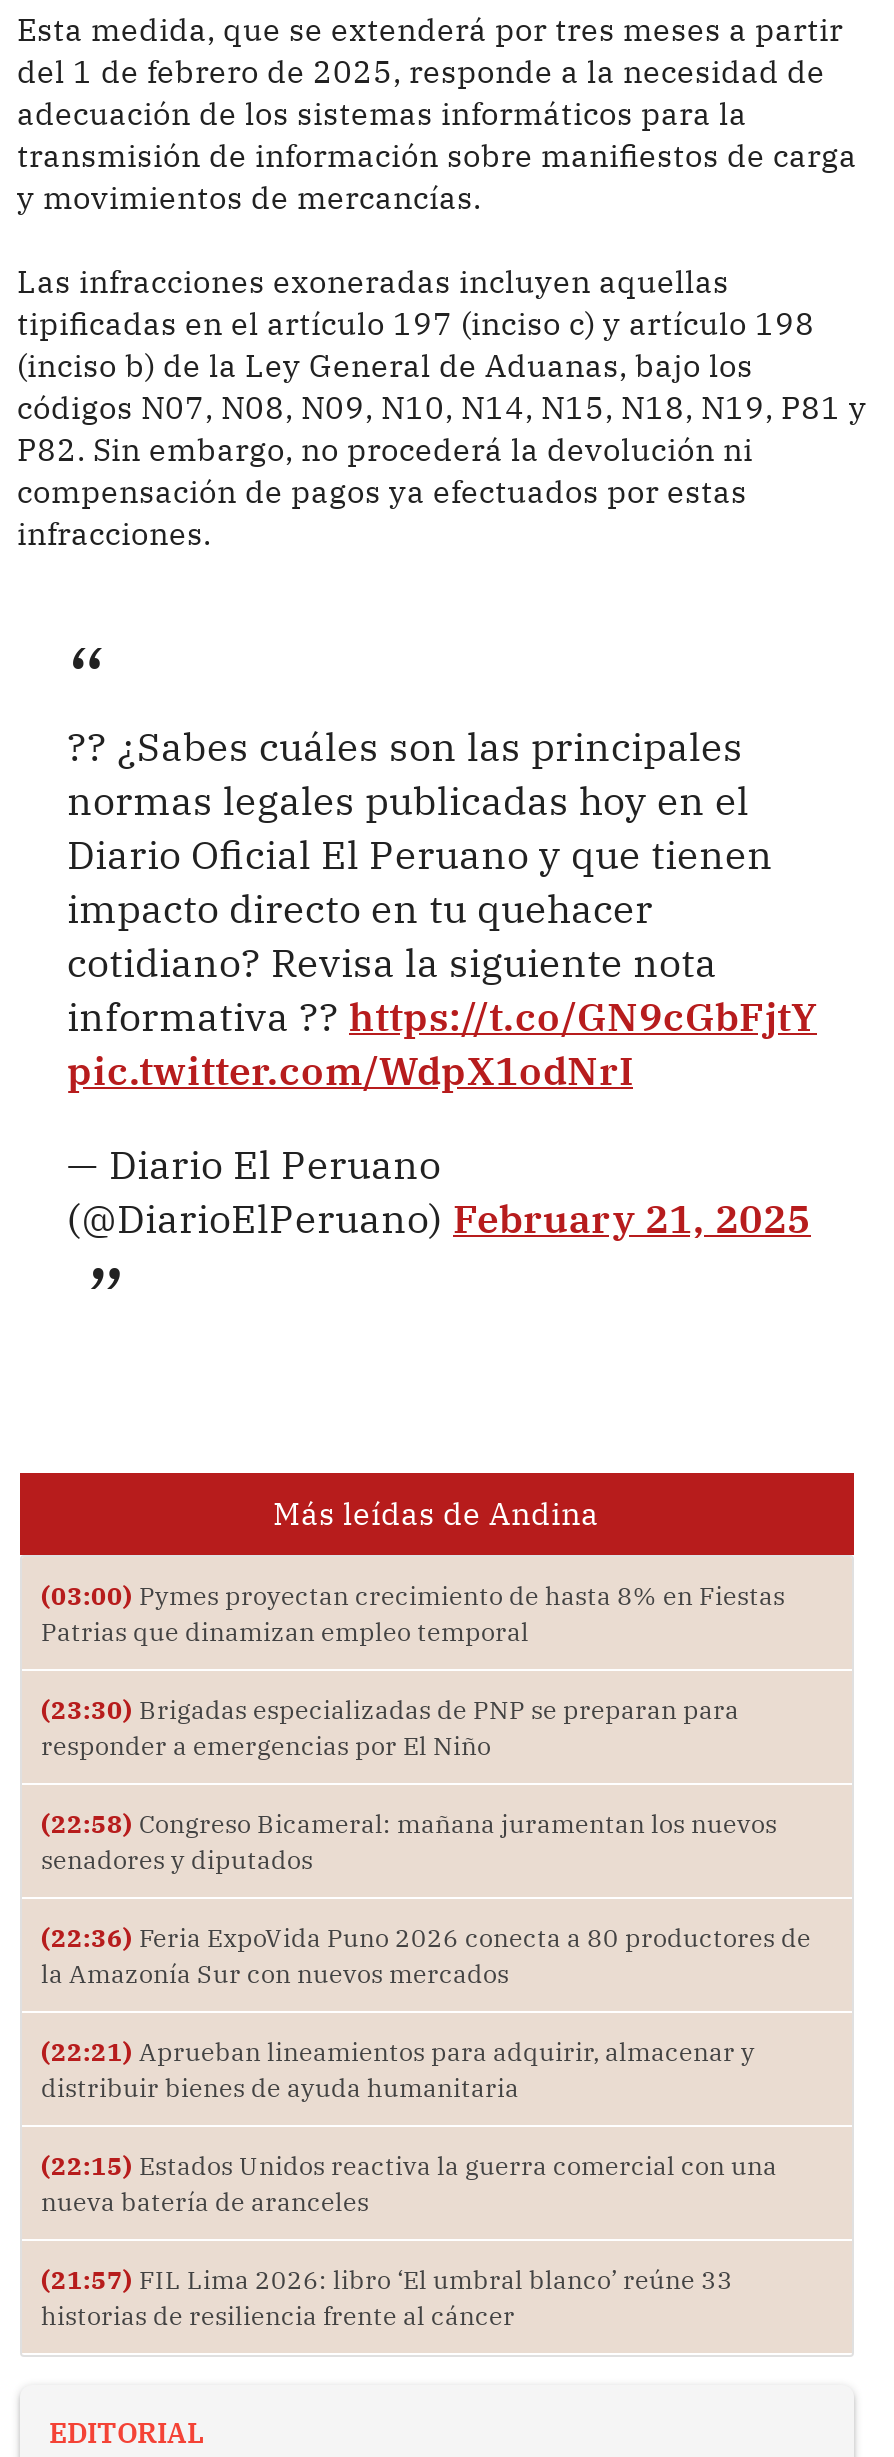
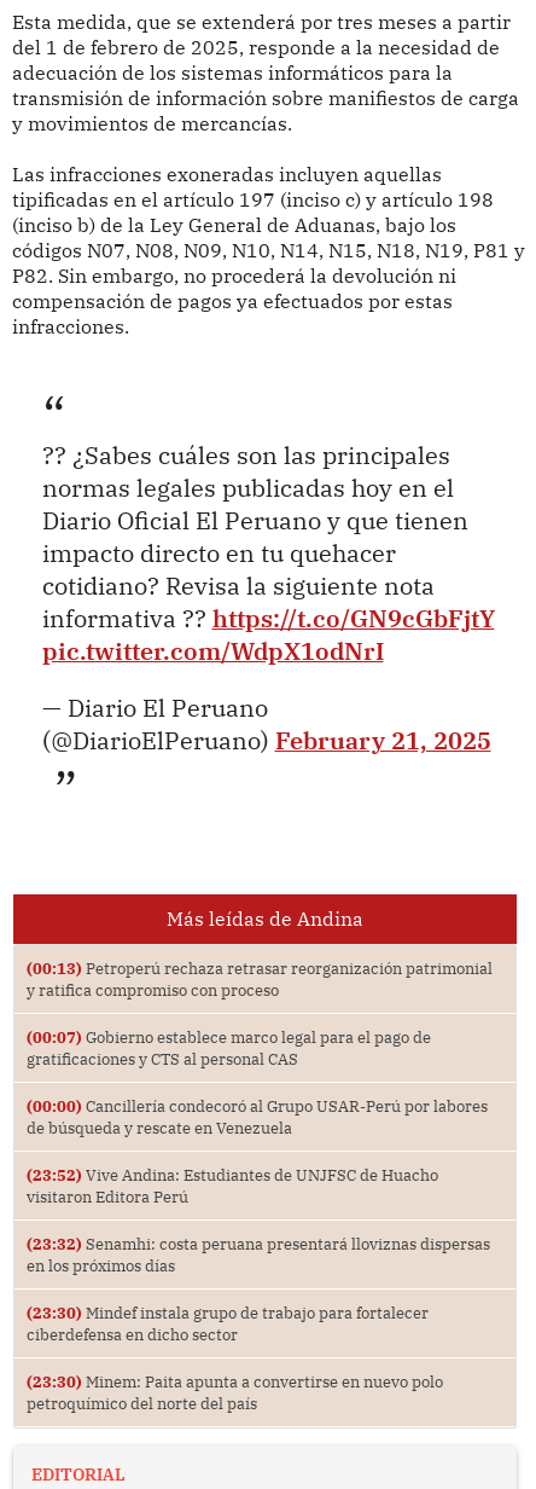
[41,1579,785,1647] (03:00) Pymes proyectan crecimiento de hasta 8% en Fiestas | Patrias que dinamizan empleo temporal -> [26,958,492,999] (00:13) Petroperú rechaza retrasar reorganización patrimonial | y ratifica compromiso con proceso
[41,1693,739,1761] (23:30) Brigadas especializadas de PNP se preparan para | responder a emergencias por El Niño -> [26,1027,430,1068] (00:07) Gobierno establece marco legal para el pago de | gratificaciones y CTS al personal CAS
[41,1807,777,1875] (22:58) Congreso Bicameral: mañana juramentan los nuevos | senadores y diputados -> [26,1096,487,1137] (00:00) Cancillería condecoró al Grupo USAR-Perú por labores | de búsqueda y rescate en Venezuela
[41,1921,811,1989] (22:36) Feria ExpoVida Puno 2026 conecta a 80 productores de | la Amazonía Sur con nuevos mercados -> [26,1165,438,1206] (23:52) Vive Andina: Estudiantes de UNJFSC de Huacho | visitaron Editora Perú
[41,2035,755,2103] (22:21) Aprueban lineamientos para adquirir, almacenar y | distribuir bienes de ayuda humanitaria -> [26,1234,490,1275] (23:32) Senamhi: costa peruana presentará lloviznas dispersas | en los próximos días
[41,2149,777,2217] (22:15) Estados Unidos reactiva la guerra comercial con una | nueva batería de aranceles -> [26,1303,428,1344] (23:30) Mindef instala grupo de trabajo para fortalecer | ciberdefensa en dicho sector
[41,2263,733,2331] (21:57) FIL Lima 2026: libro ‘El umbral blanco’ reúne 33 | historias de resiliencia frente al cáncer -> [26,1372,442,1413] (23:30) Minem: Paita apunta a convertirse en nuevo polo | petroquímico del norte del país

